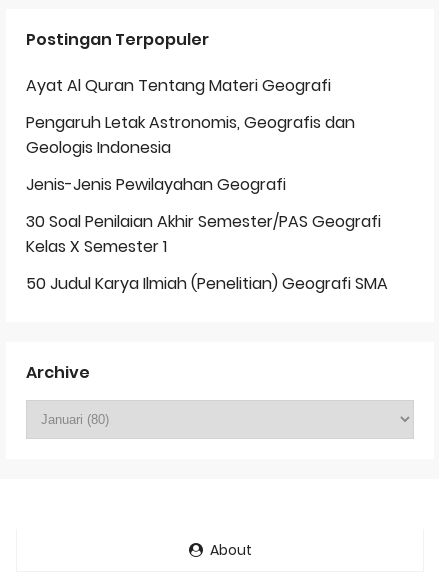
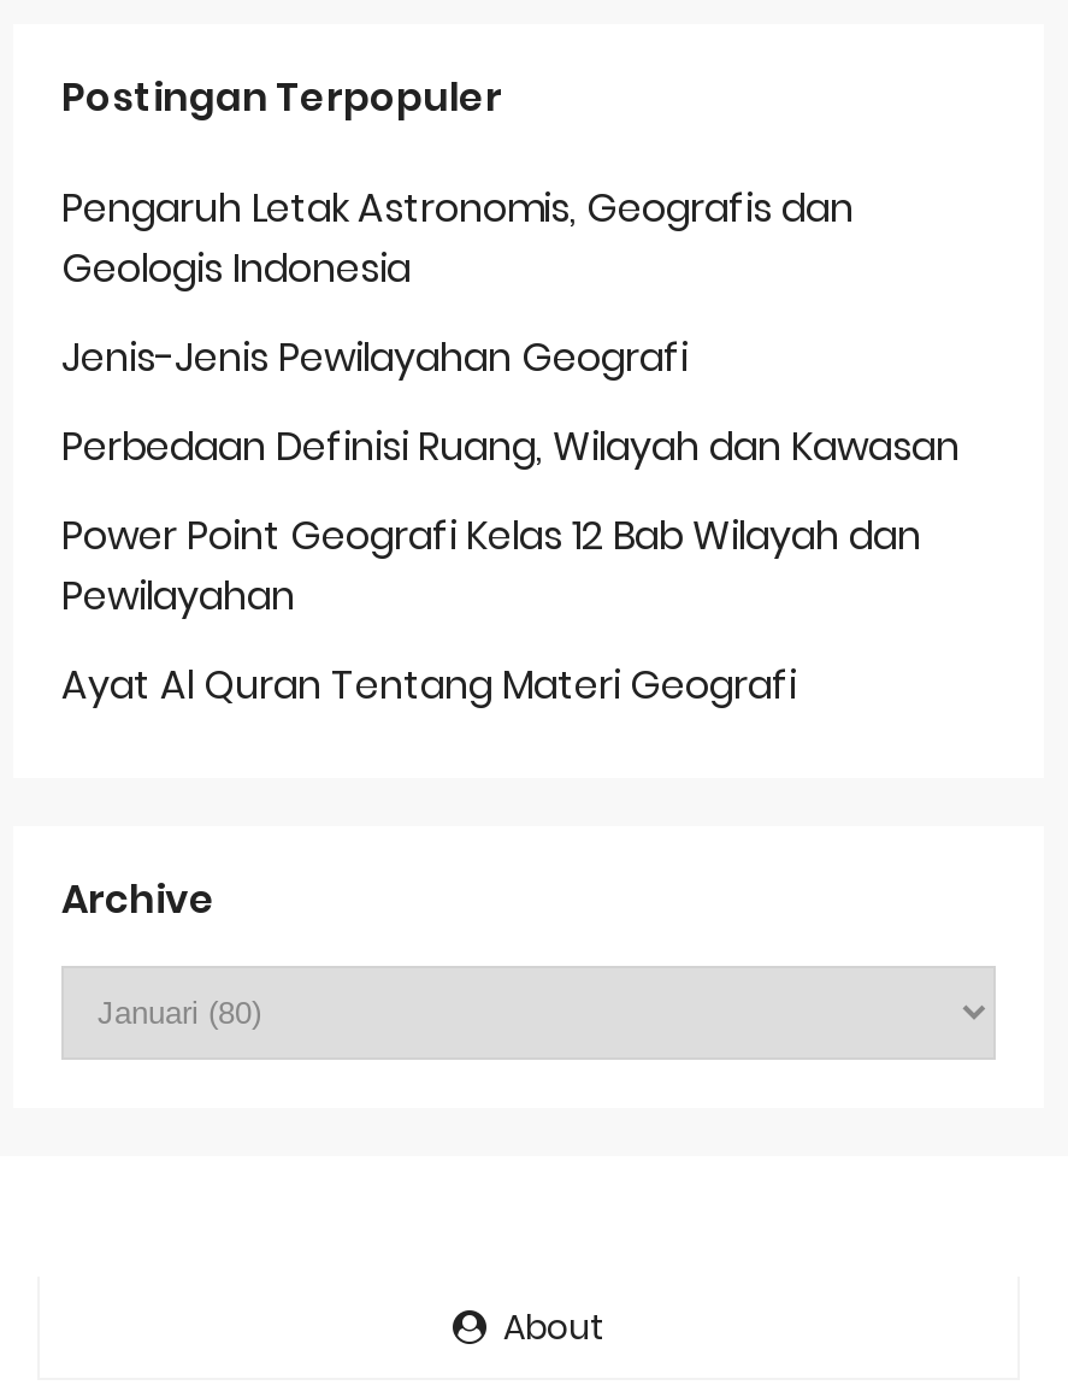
moved [26,74,331,97] -> [61,657,796,712]: Ayat Al Quran Tentang Materi Geografi
moved [26,111,355,196] -> [61,180,854,385]: Pengaruh Letak Astronomis, Geografis dan | Geologis Indonesia | Jenis-Jenis Pewilayahan Geografi
[26,210,388,295] 30 Soal Penilaian Akhir Semester/PAS Geografi | Kelas X Semester 1 | 50 Judul Karya Ilmiah (Penelitian) Geografi SMA -> [61,418,960,623] Perbedaan Definisi Ruang, Wilayah dan Kawasan | Power Point Geografi Kelas 12 Bab Wilayah dan | Pewilayahan

